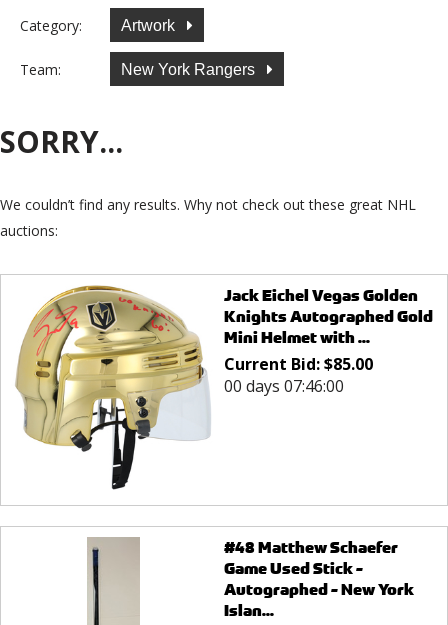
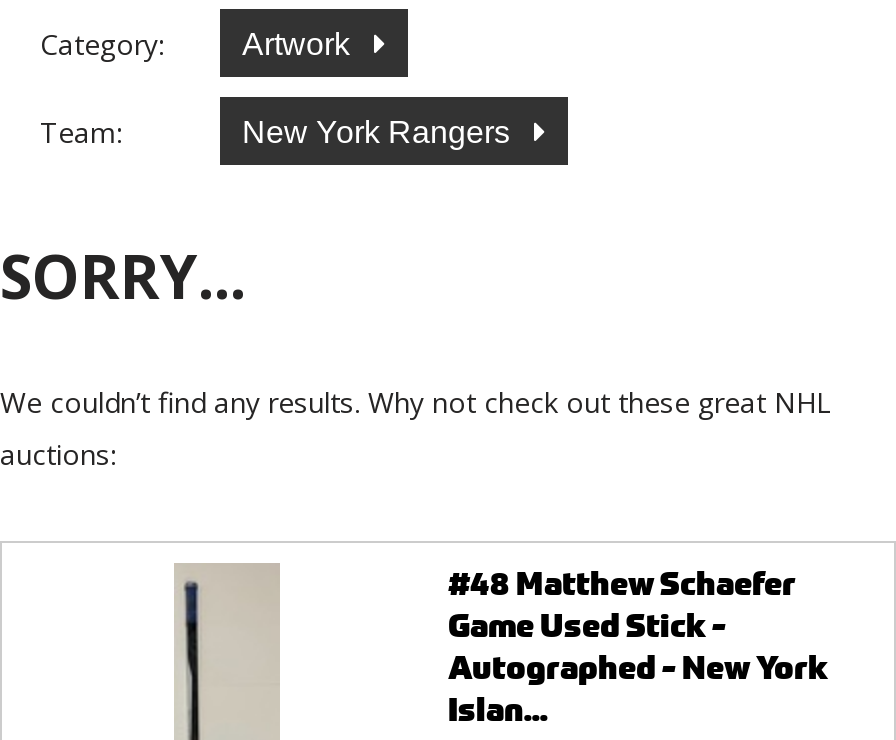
[15,285,433,490] [image] | Jack Eichel Vegas Golden | Knights Autographed Gold | Mini Helmet with ... | Current Bid: $85.00 | 00 days 07:46:00 -> none

